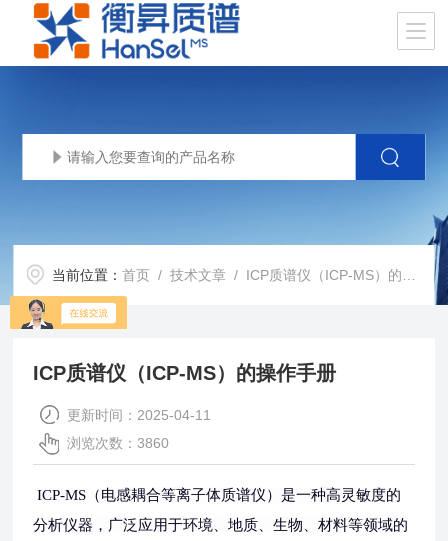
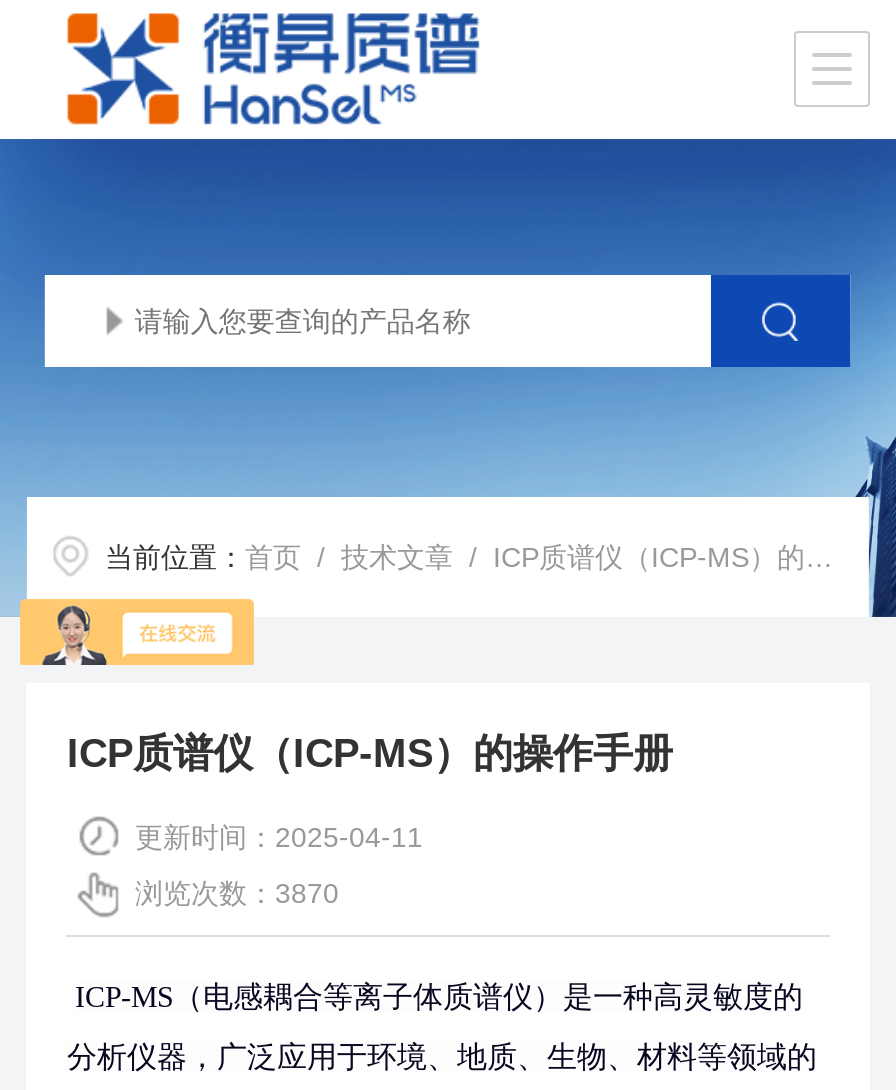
[67,434,169,450] 浏览次数：3860 -> [135,876,339,908] 浏览次数：3870

